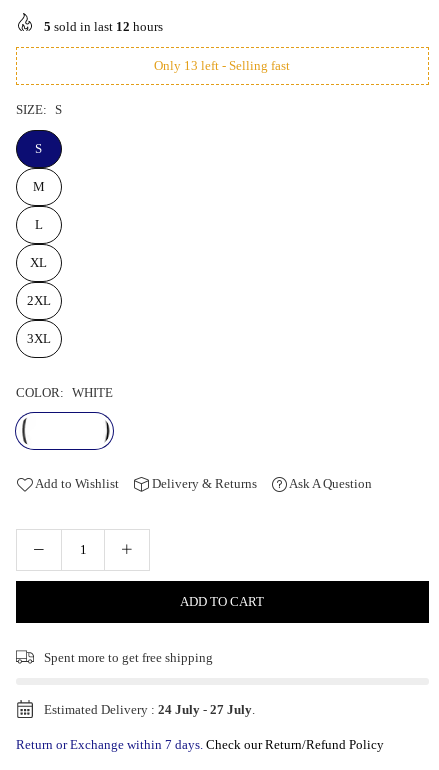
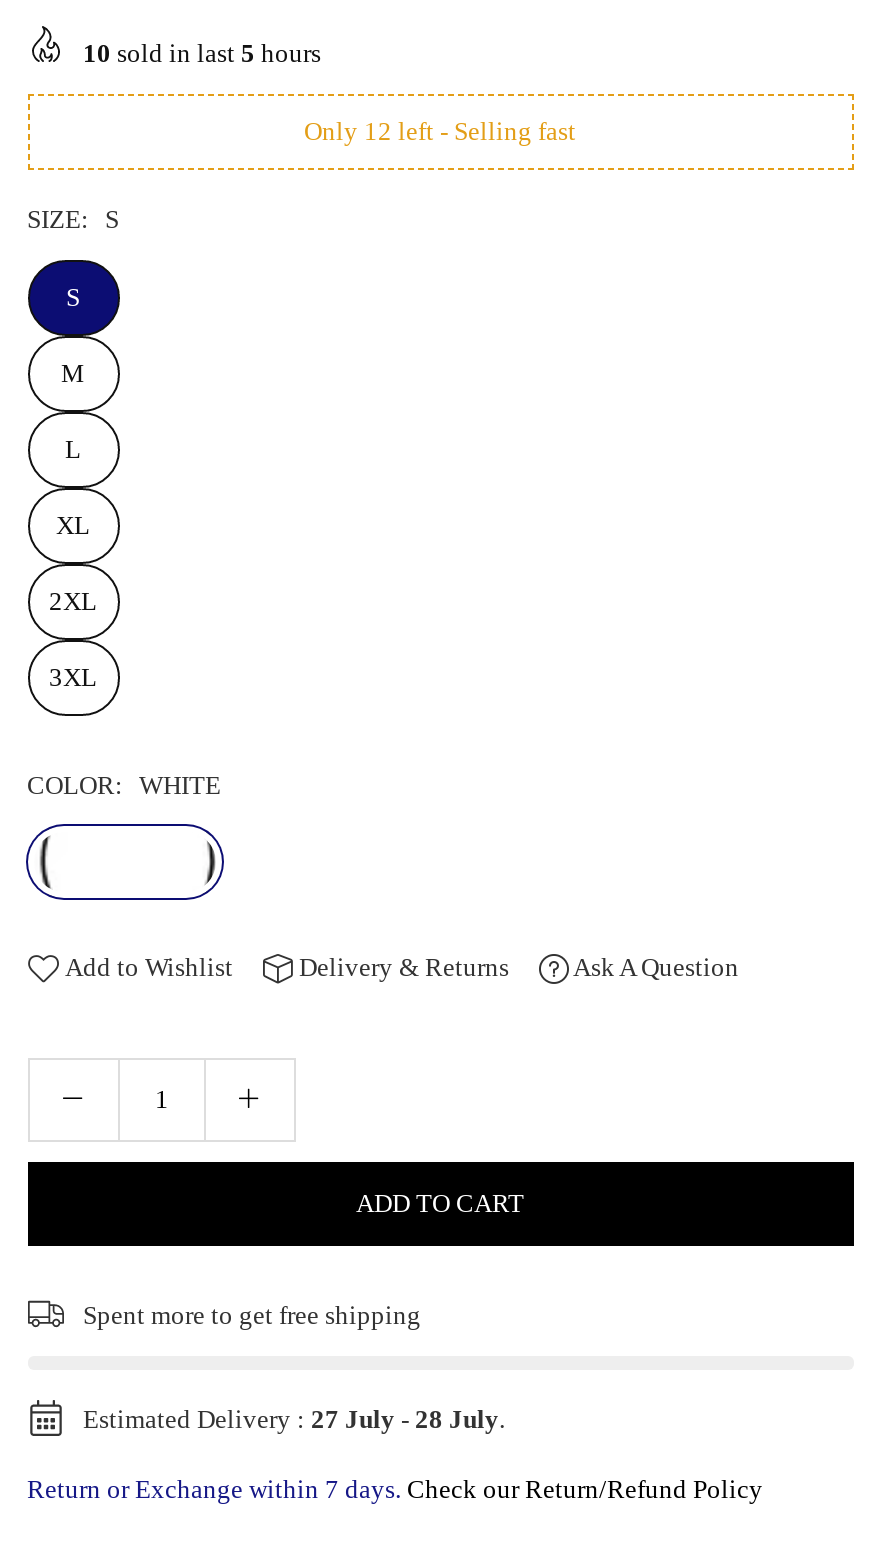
[43,18,162,33] 5 sold in last 12 hours -> [83,37,321,67] 10 sold in last 5 hours
[154,57,290,72] Only 13 left - Selling fast -> [304,115,576,145] Only 12 left - Selling fast
[43,701,254,716] Estimated Delivery : 24 July - 27 July. -> [83,1403,505,1433] Estimated Delivery : 27 July - 28 July.

